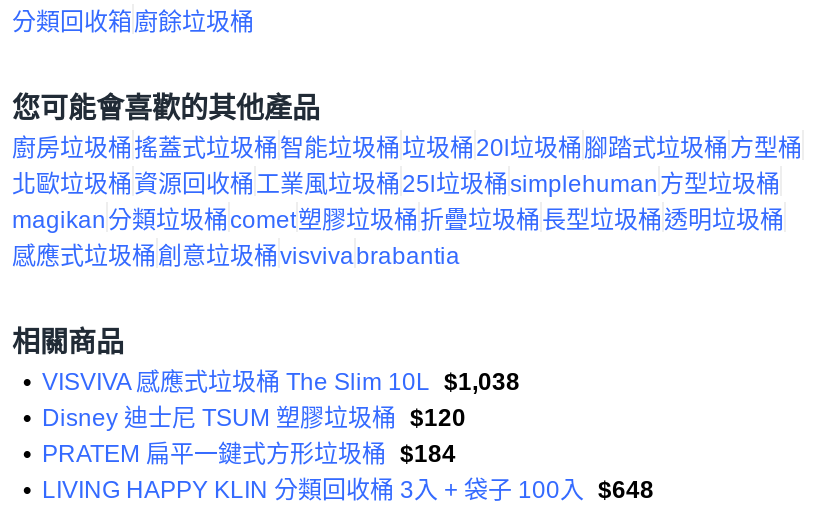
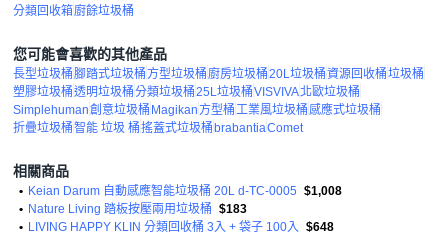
[12,134,802,270] 廚房垃圾桶搖蓋式垃圾桶智能垃圾桶垃圾桶20l垃圾桶腳踏式垃圾桶方型桶 | 北歐垃圾桶資源回收桶工業風垃圾桶25l垃圾桶simplehuman方型垃圾桶 | magikan分類垃圾桶comet塑膠垃圾桶折疊垃圾桶長型垃圾桶透明垃圾桶 | 感應式垃圾桶創意垃圾桶visvivabrabantia -> [13,67,424,135] 長型垃圾桶腳踏式垃圾桶方型垃圾桶廚房垃圾桶20L垃圾桶資源回收桶垃圾桶 | 塑膠垃圾桶透明垃圾桶分類垃圾桶25L垃圾桶VISVIVA北歐垃圾桶 | Simplehuman創意垃圾桶Magikan方型桶工業風垃圾桶感應式垃圾桶 | 折疊垃圾桶智能 垃圾 桶搖蓋式垃圾桶brabantiaComet
[23,368,520,468] • VISVIVA 感應式垃圾桶 The Slim 10L $1,038 | • Disney 迪士尼 TSUM 塑膠垃圾桶 $120 | • PRATEM 扁平一鍵式方形垃圾桶 $184 -> [18,184,342,216] • Keian Darum 自動感應智能垃圾桶 20L d-TC-0005 $1,008 | • Nature Living 踏板按壓兩用垃圾桶 $183

